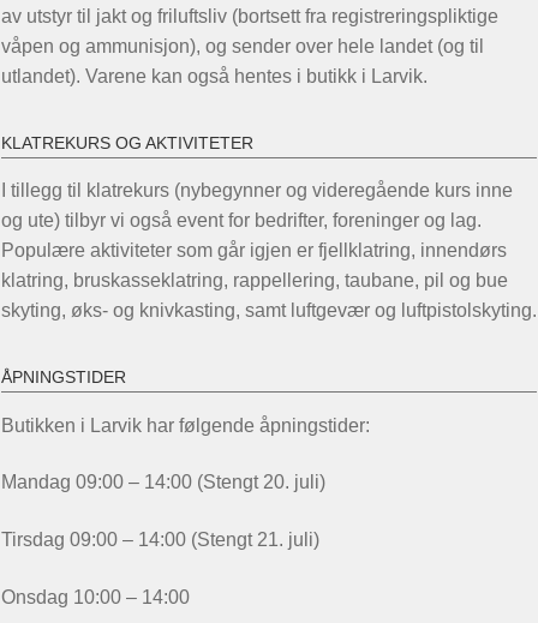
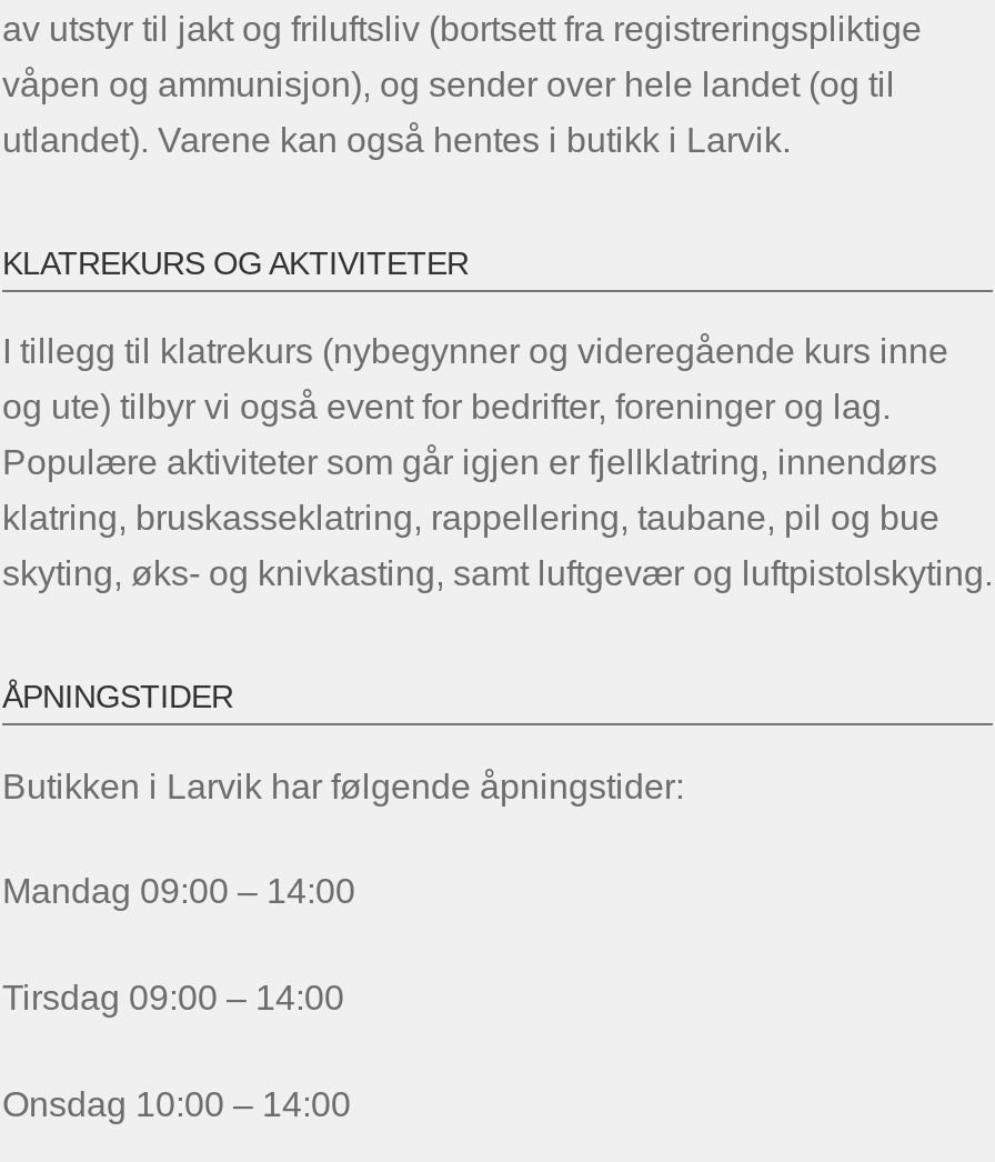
[1,472,325,493] Mandag 09:00 – 14:00 (Stengt 20. juli) -> [2,873,355,911] Mandag 09:00 – 14:00
[1,529,319,550] Tirsdag 09:00 – 14:00 (Stengt 21. juli) -> [2,979,344,1016] Tirsdag 09:00 – 14:00

